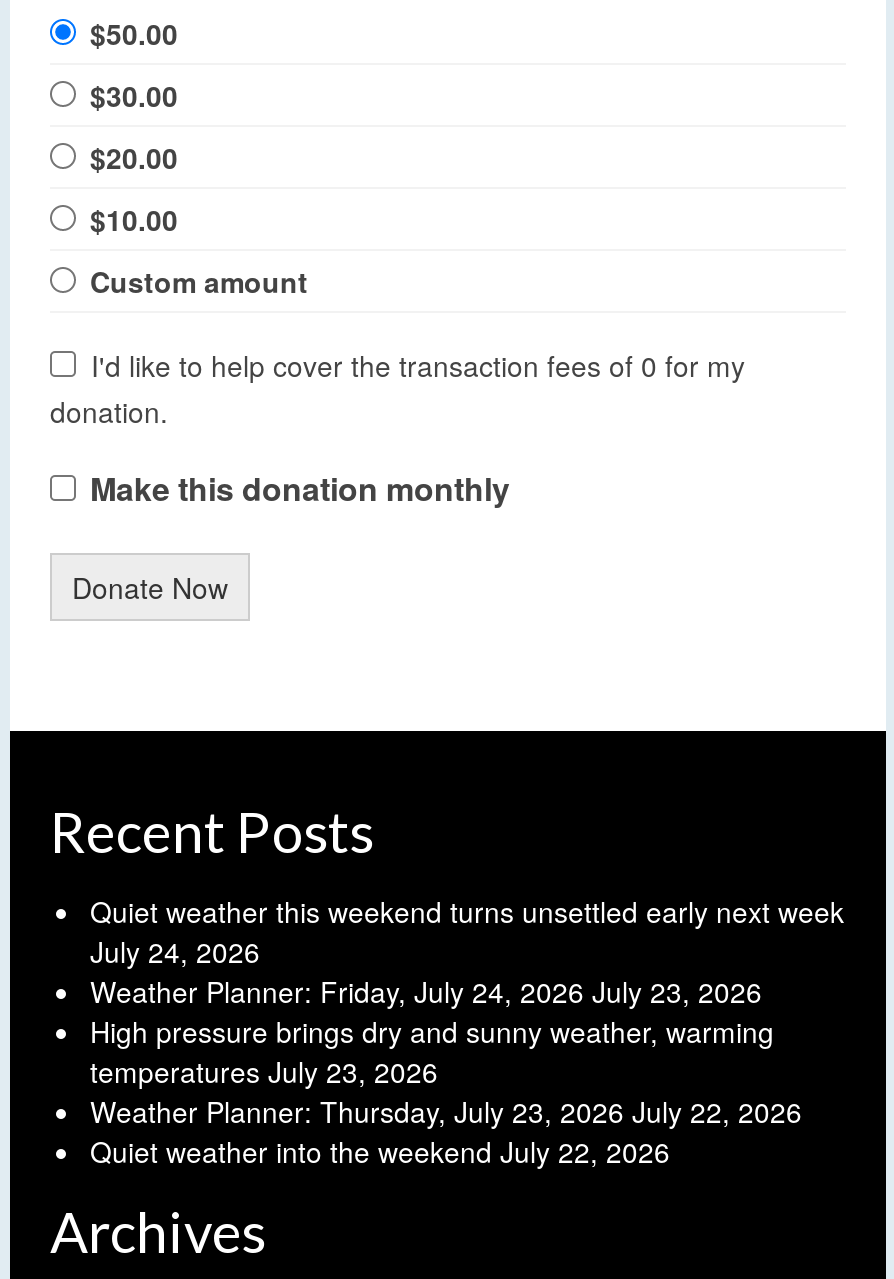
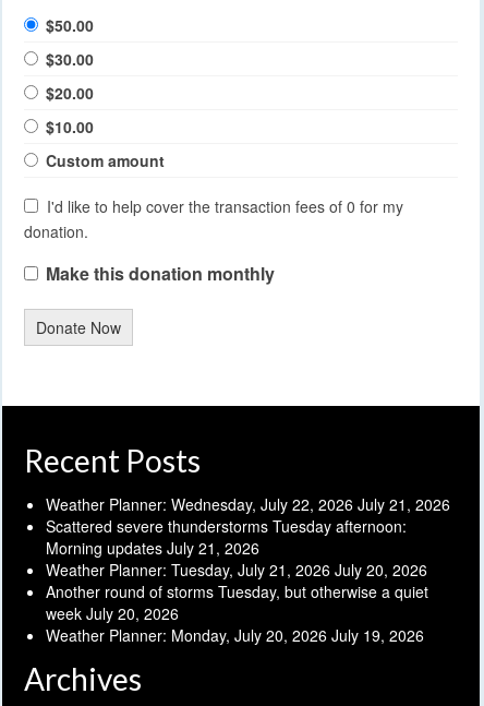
[90,892,844,1172] Quiet weather this weekend turns unsettled early next week | July 24, 2026 | Weather Planner: Friday, July 24, 2026 July 23, 2026 | High pressure brings dry and sunny weather, warming | temperatures July 23, 2026 | Weather Planner: Thursday, July 23, 2026 July 22, 2026 | Quiet weather into the weekend July 22, 2026 -> [46,493,450,646] Weather Planner: Wednesday, July 22, 2026 July 21, 2026 | Scattered severe thunderstorms Tuesday afternoon: | Morning updates July 21, 2026 | Weather Planner: Tuesday, July 21, 2026 July 20, 2026 | Another round of storms Tuesday, but otherwise a quiet | week July 20, 2026 | Weather Planner: Monday, July 20, 2026 July 19, 2026

